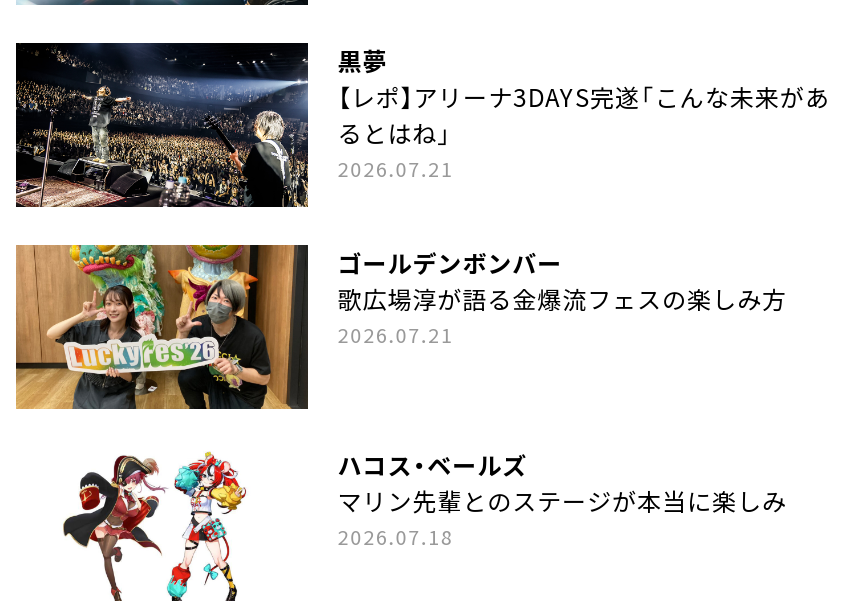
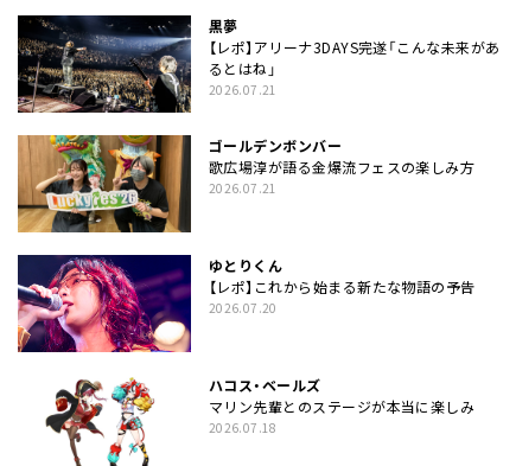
none -> [17,254,476,353] [image] | ゆとりくん | 【レポ】これから始まる新たな物語の予告 | 2026.07.20

